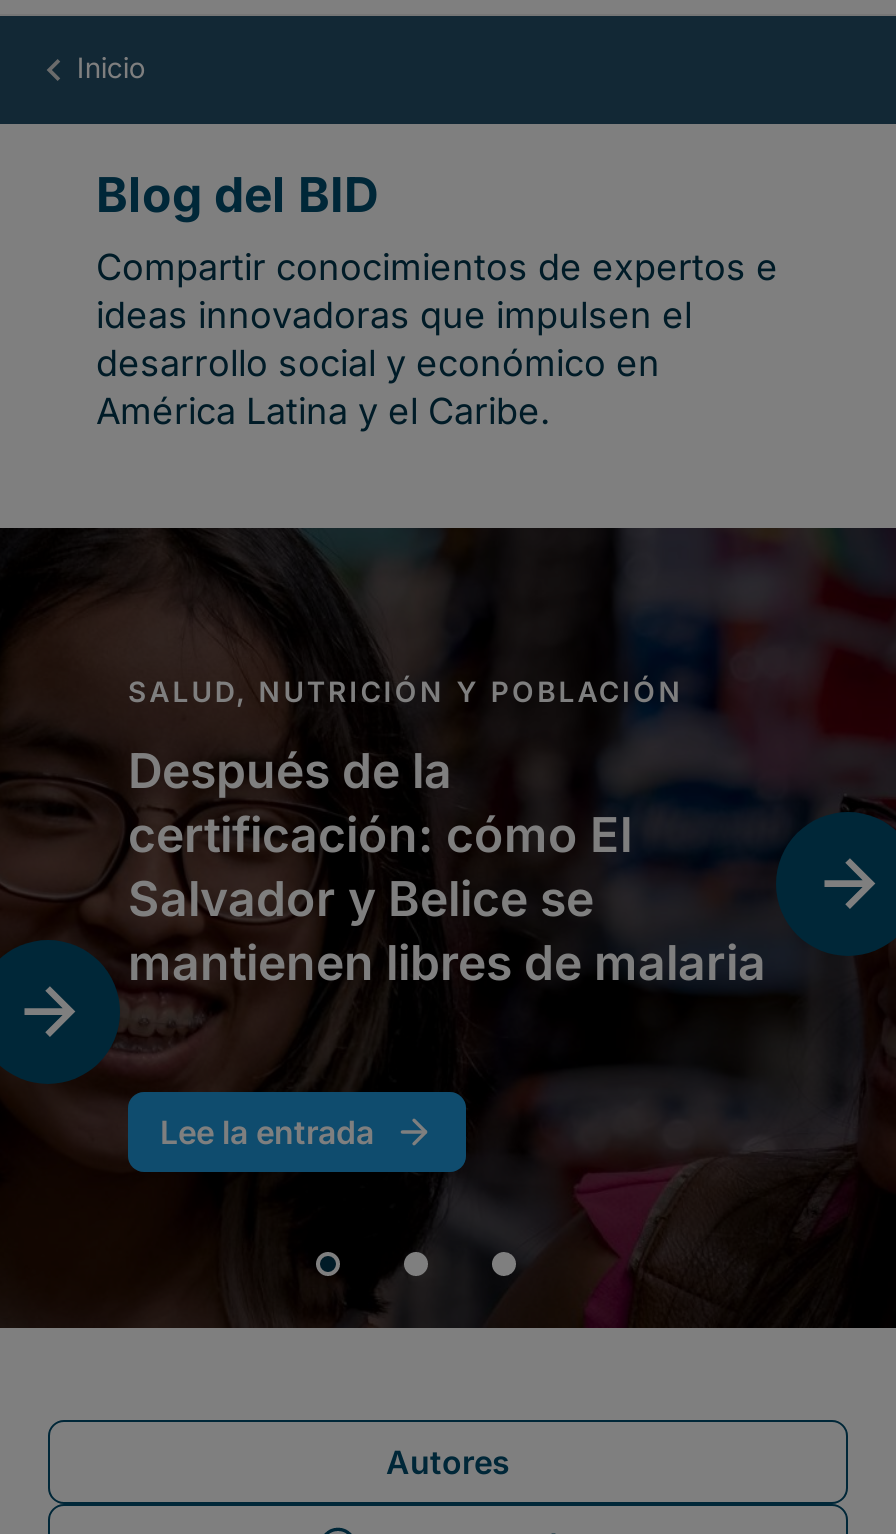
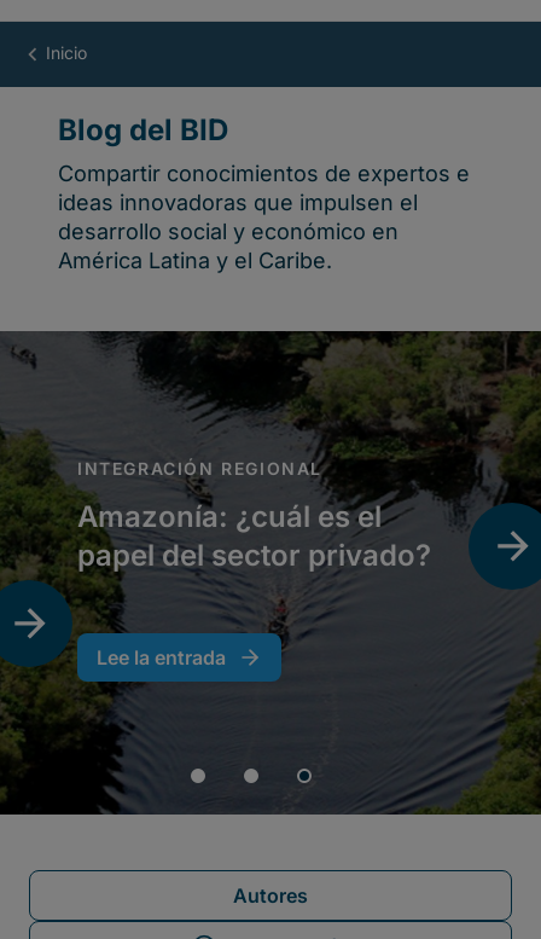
[6,526,890,1328] [image] -> [4,330,537,815] [image]

